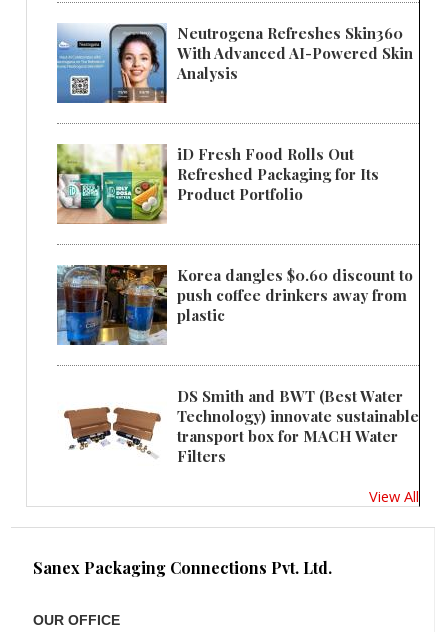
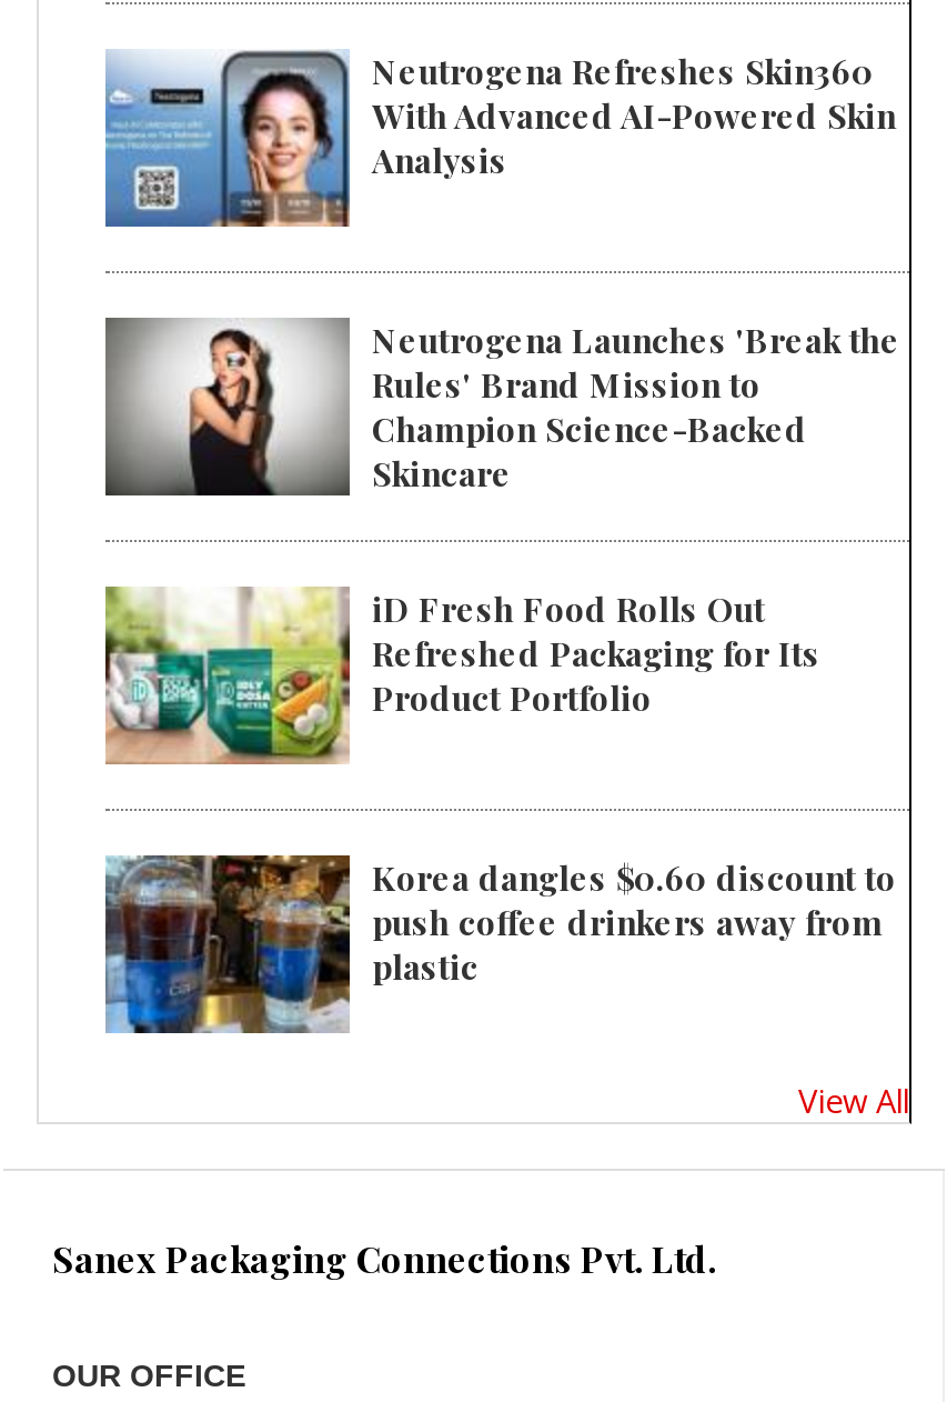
none -> [103,318,900,498] [image] | Neutrogena Launches 'Break the | Rules' Brand Mission to | Champion Science-Backed | Skincare
moved [55,143,413,325] -> [101,584,896,989]: [image] | iD Fresh Food Rolls Out | Refreshed Packaging for Its | Product Portfolio | Korea dangles $0.60 discount to | push coffee drinkers away from | plastic
[63,386,419,466] [image] | DS Smith and BWT (Best Water | Technology) innovate sustainable | transport box for MACH Water | Filters -> none

